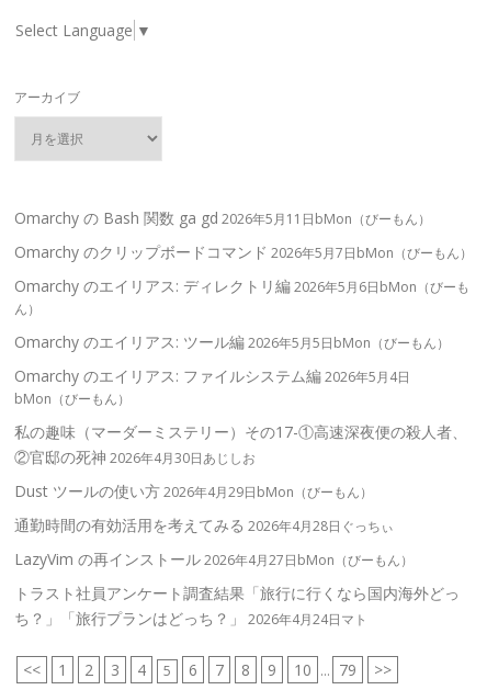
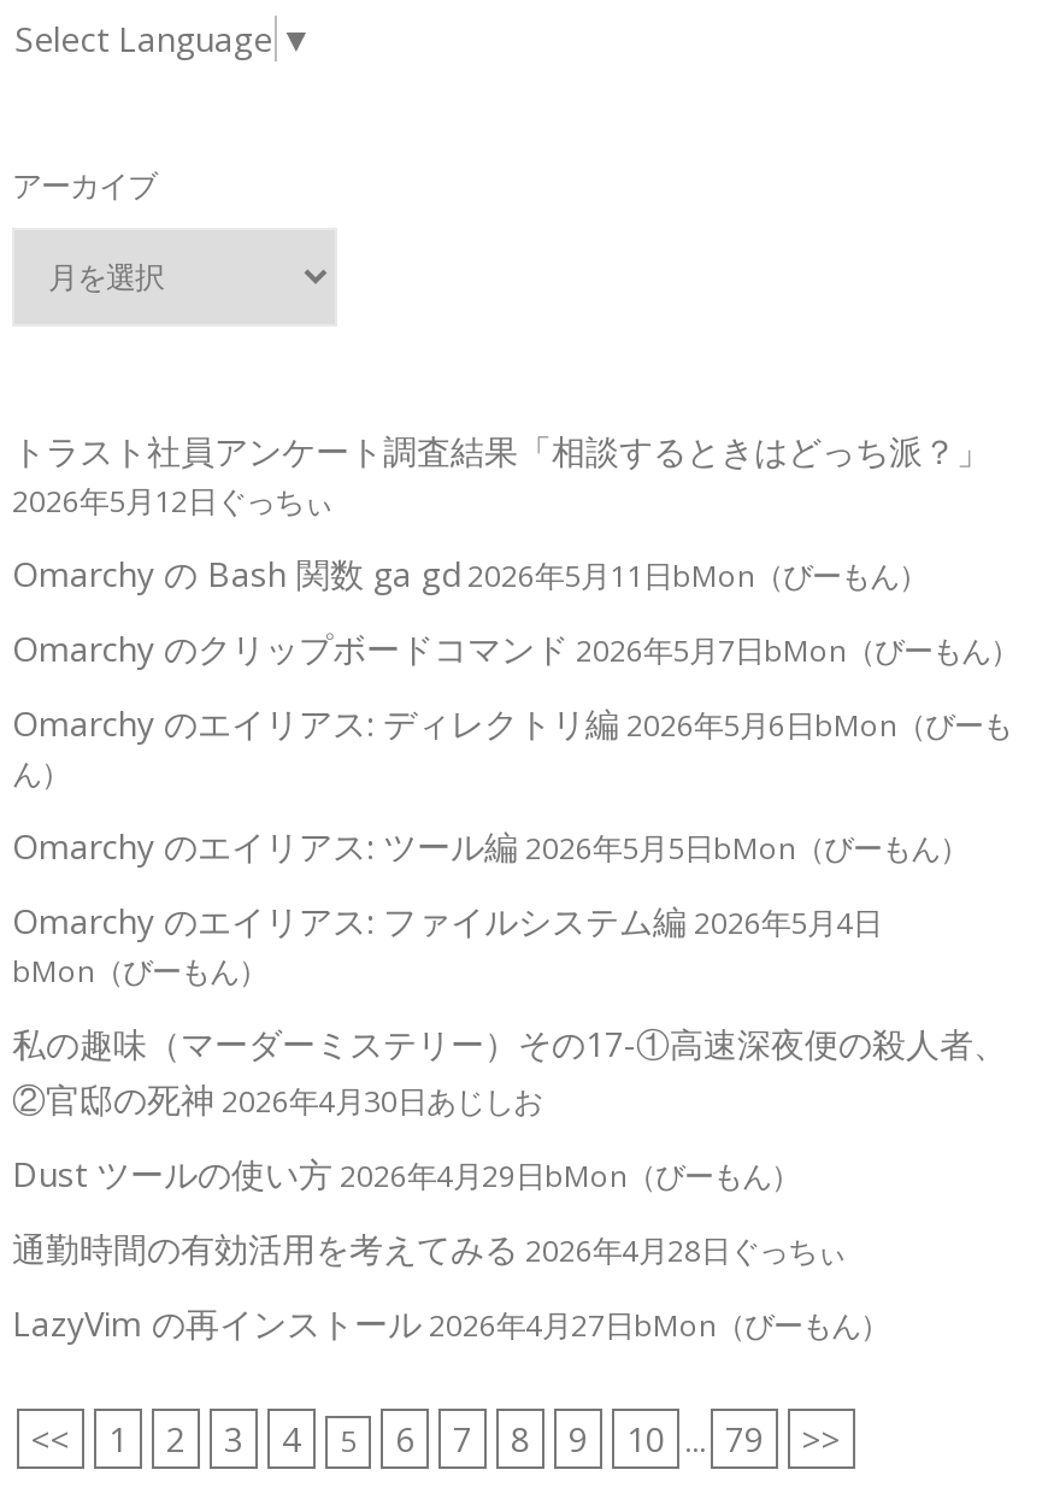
none -> [12,429,990,523] トラスト社員アンケート調査結果「相談するときはどっち派？」 | 2026年5月12日ぐっちぃ
moved [14,207,473,569] -> [12,552,1019,1347]: Omarchy の Bash 関数 ga gd 2026年5月11日bMon（びーもん） | Omarchy のクリップボードコマンド2026年5月7日bMon（びーもん） | Omarchy のエイリアス: ディレクトリ編2026年5月6日bMon（びーも | ... | 通勤時間の有効活用を考えてみる2026年4月28日ぐっちぃ | LazyVim の再インストール2026年4月27日bMon（びーもん）
[14,583,460,629] トラスト社員アンケート調査結果「旅行に行くなら国内海外どっ | ち？」「旅行プランはどっち？」2026年4月24日マト -> none

